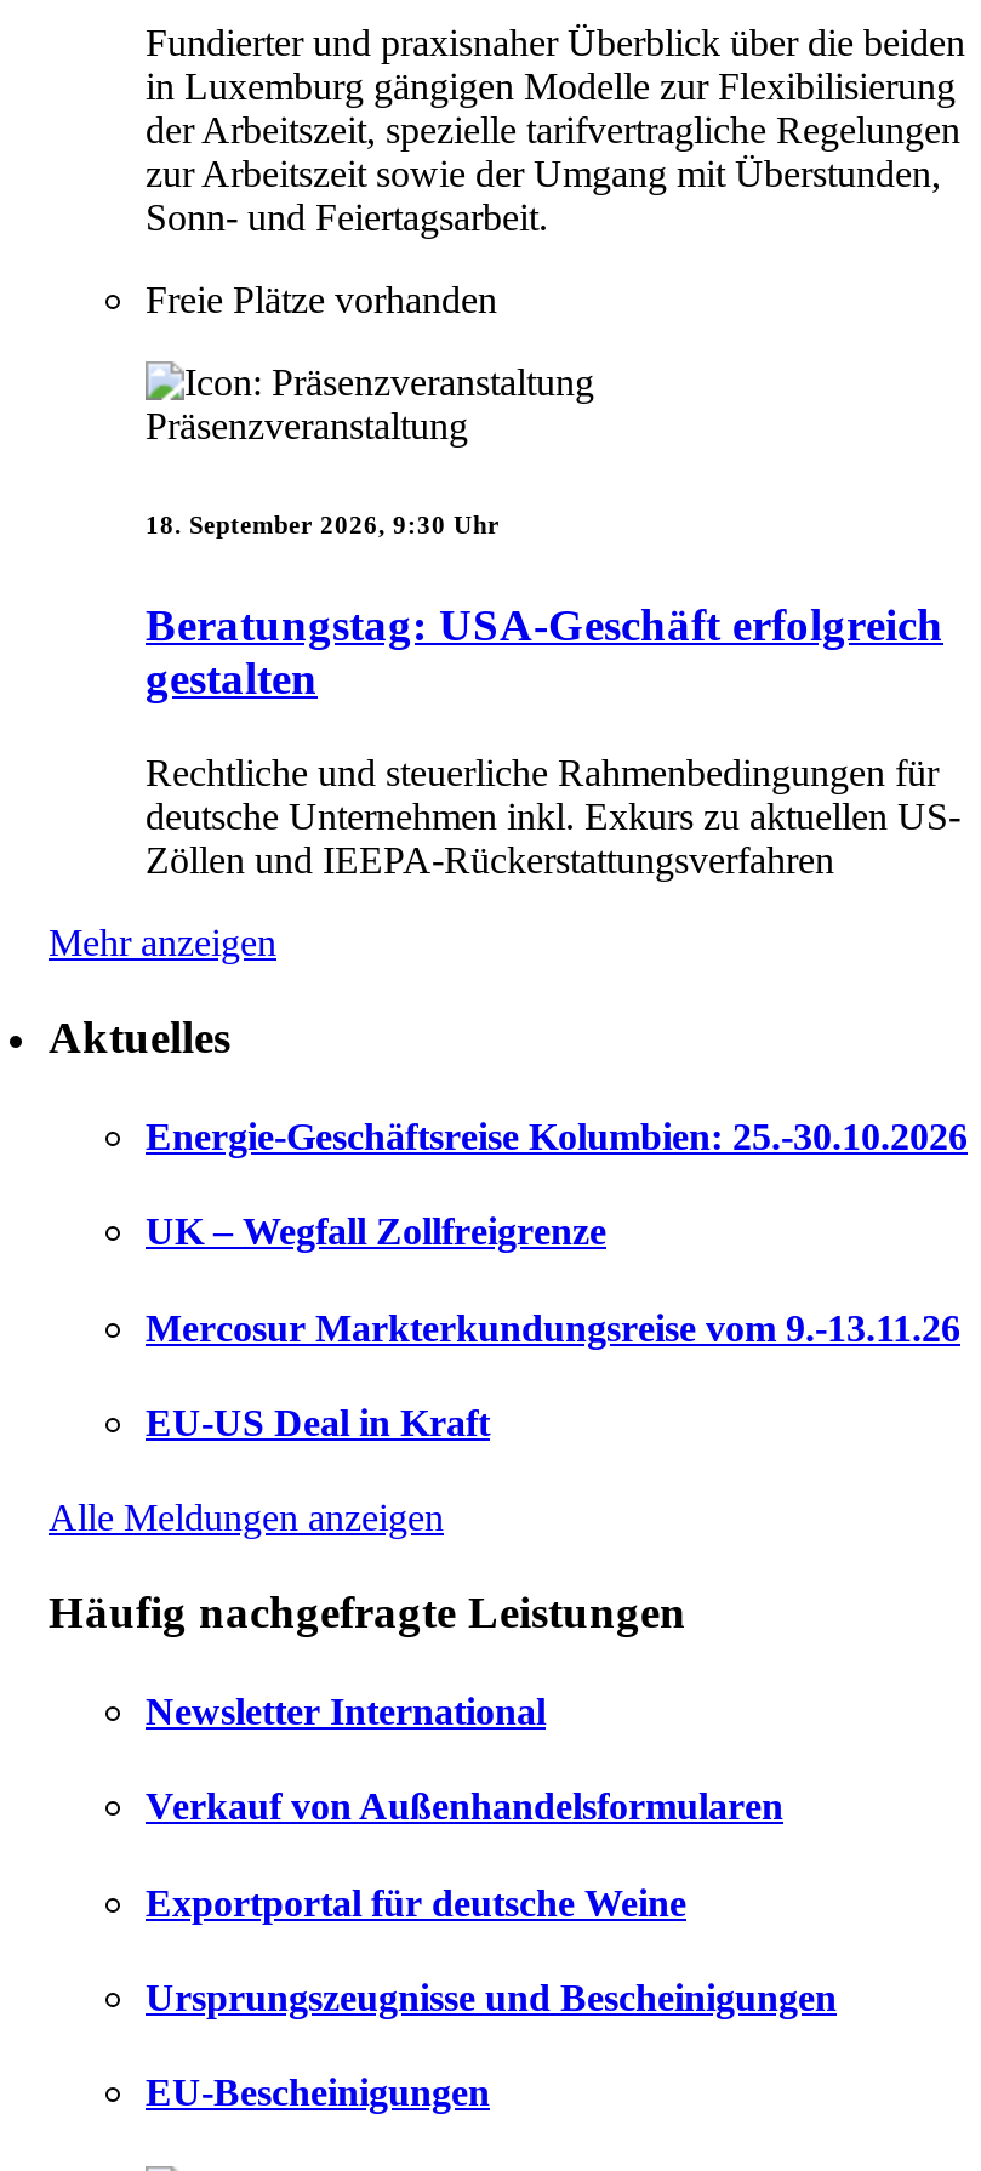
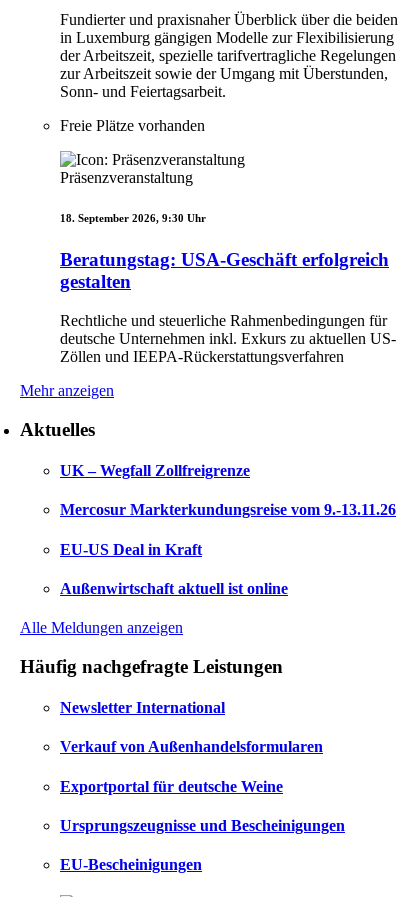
[146,1116,968,1157] Energie-Geschäftsreise Kolumbien: 25.-30.10.2026 -> none
moved [146,1211,960,1443] -> [60,462,396,557]: UK – Wegfall Zollfreigrenze | Mercosur Markterkundungsreise vom 9.-13.11.26 | EU-US Deal in Kraft
none -> [60,580,288,597] Außenwirtschaft aktuell ist online

